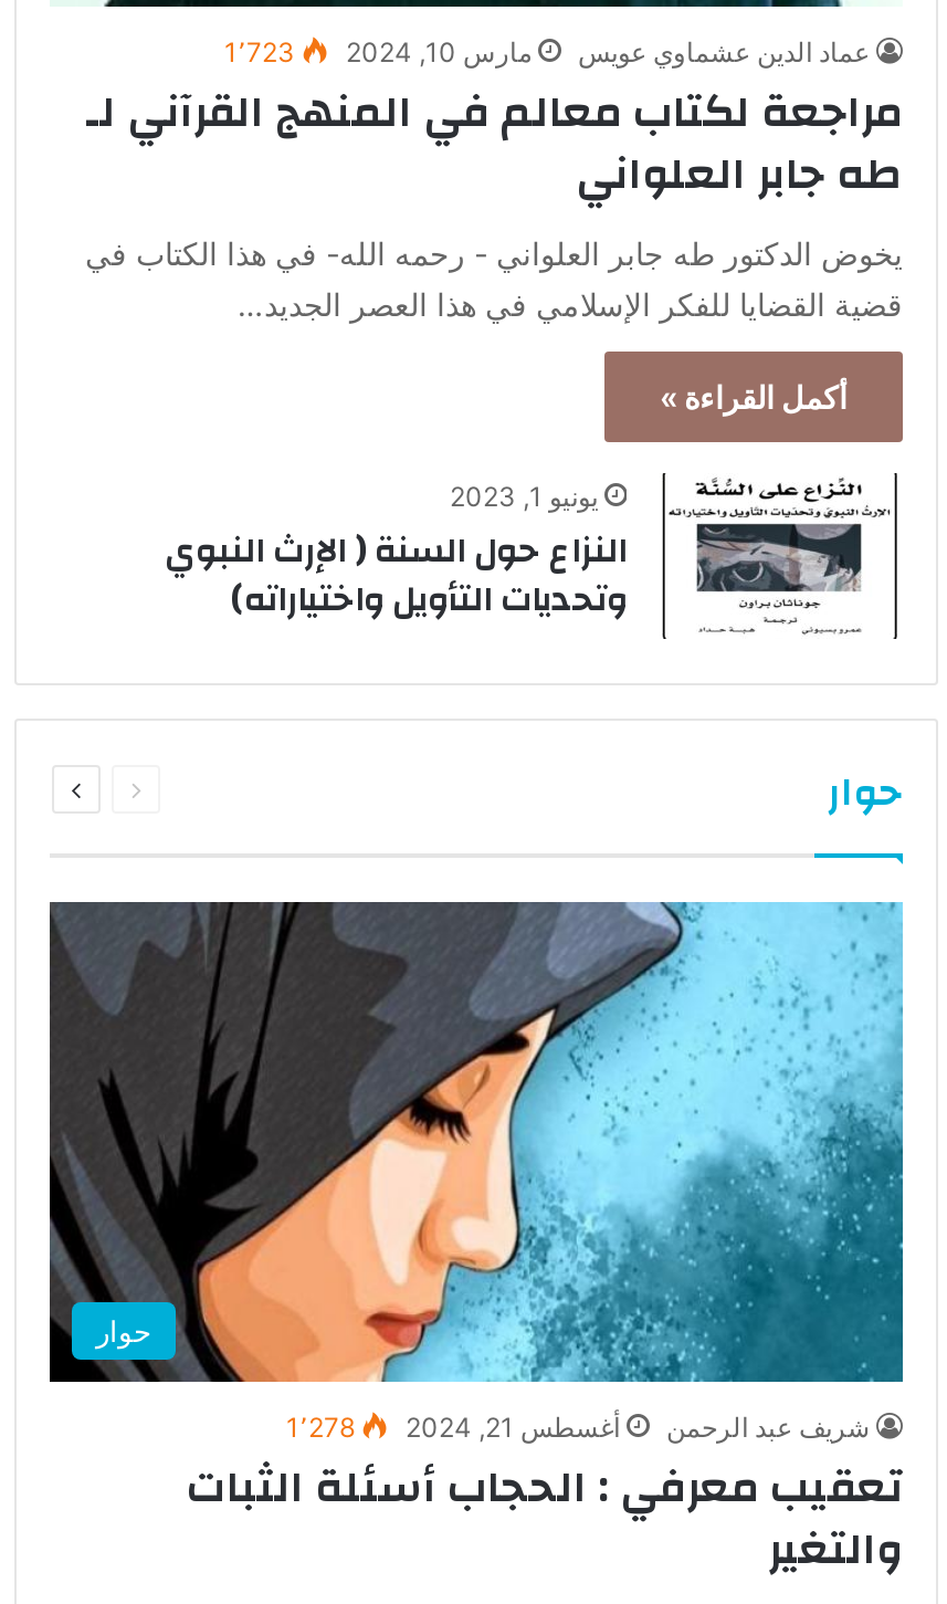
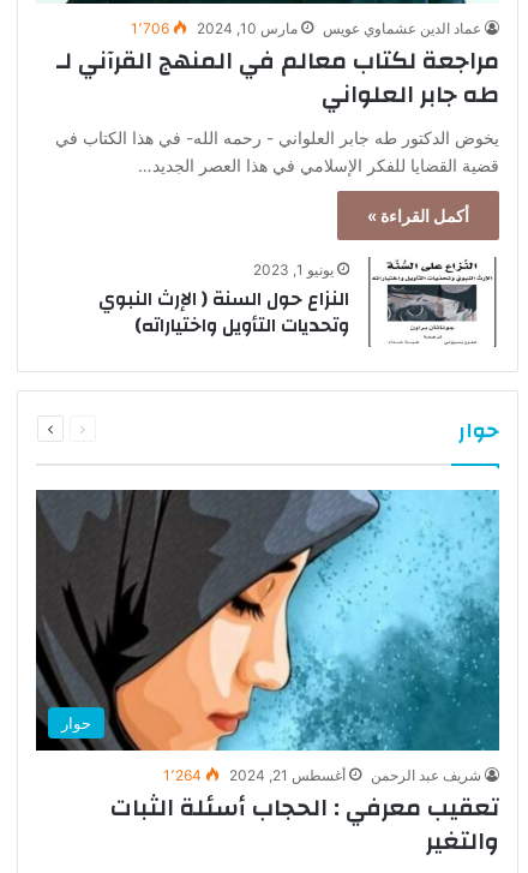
[224,35,295,68] 1٬723 -> [131,19,169,37] 1٬706
[286,1410,355,1443] 1٬278 -> [163,767,202,785] 1٬264

